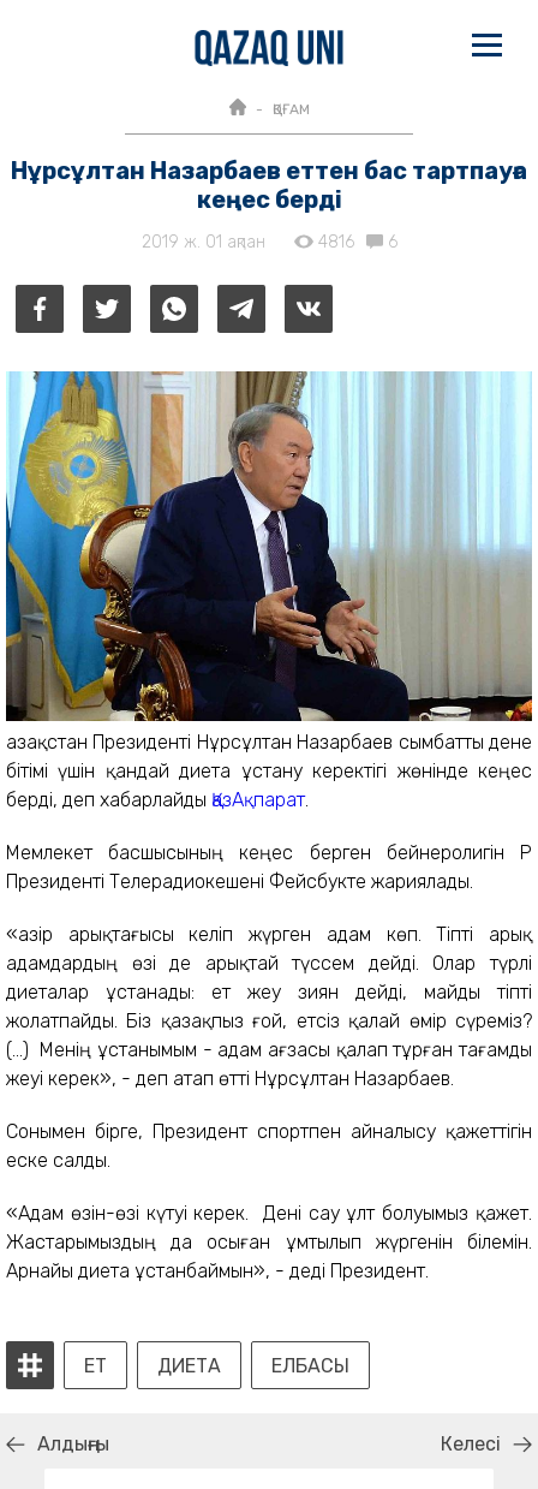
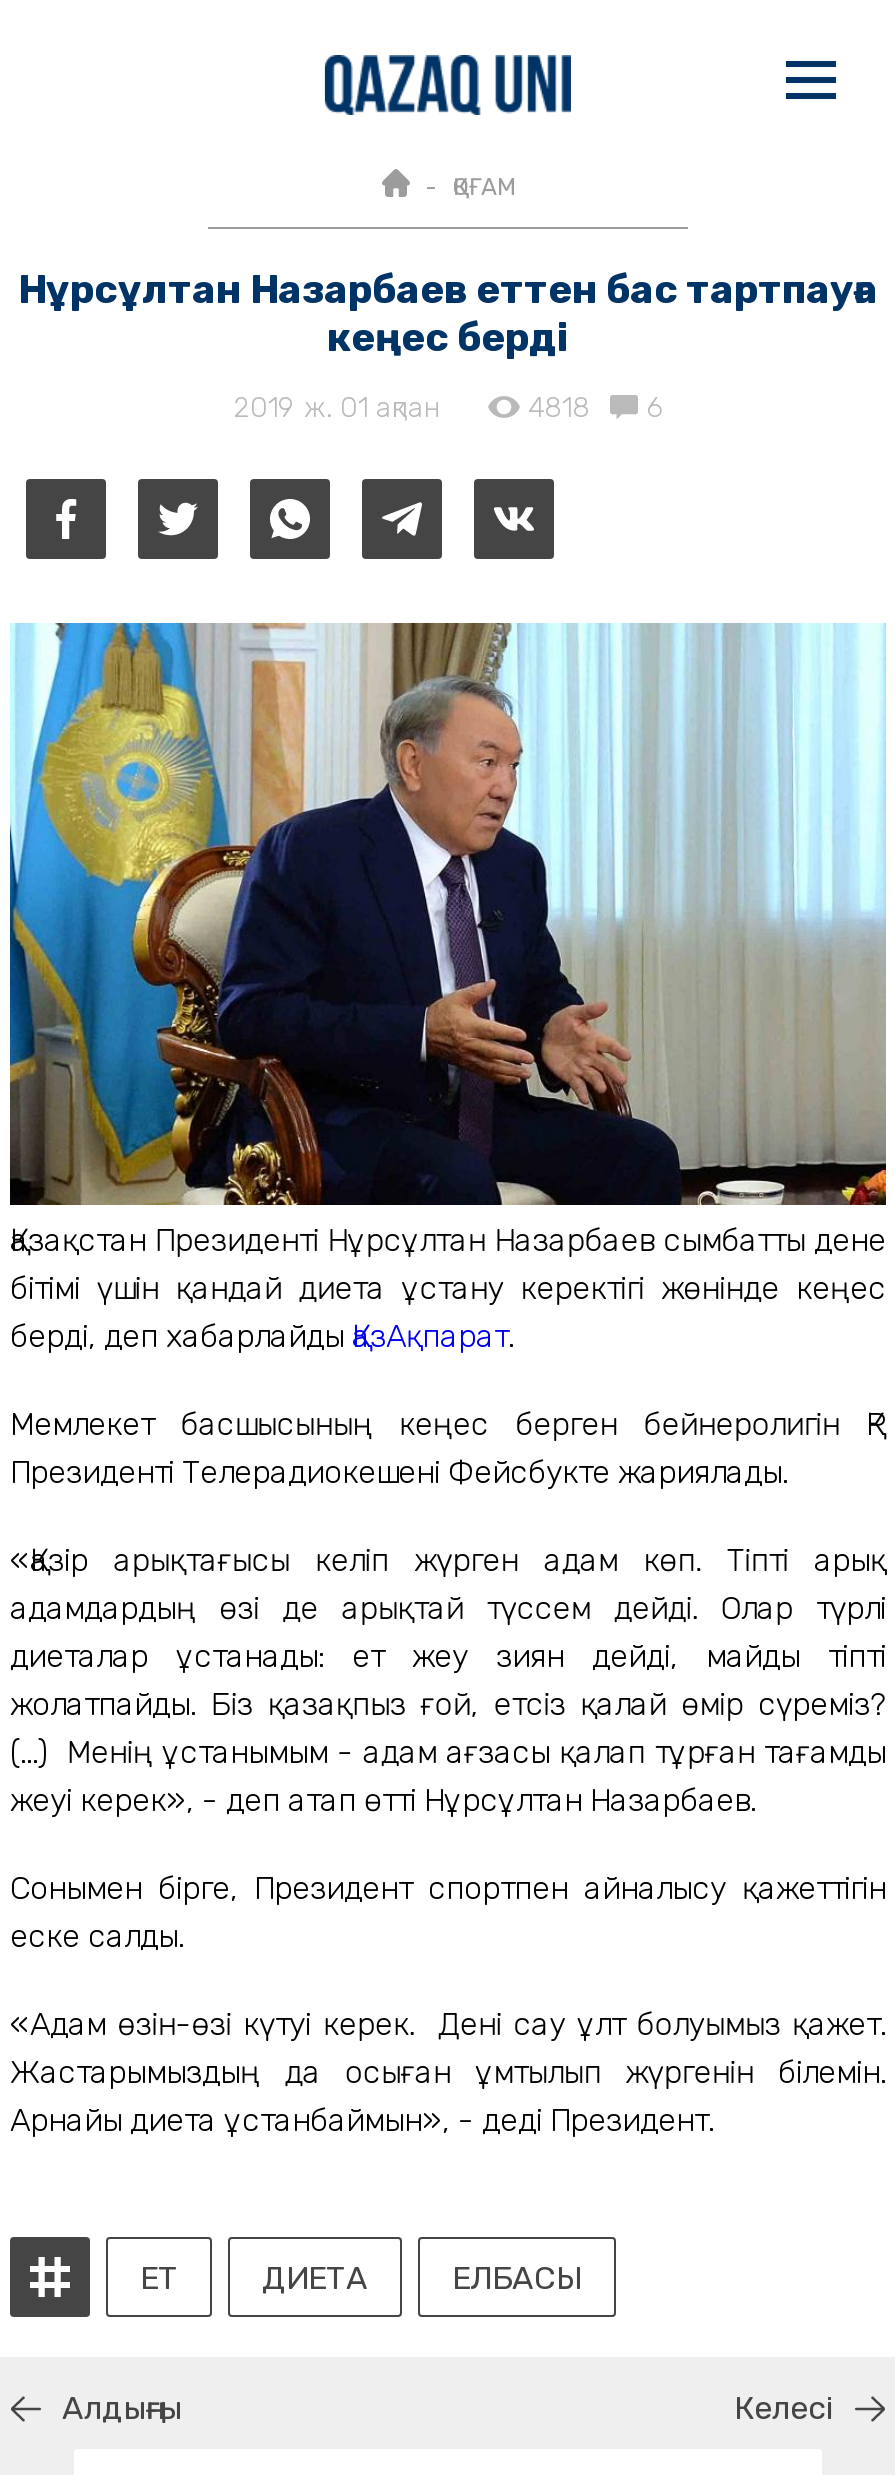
[318,231,397,252] 4816 6 -> [528,390,662,424] 4818 6

